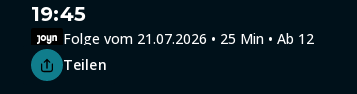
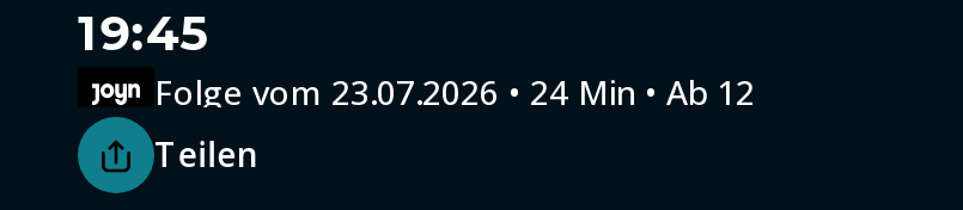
[63,28,314,47] Folge vom 21.07.2026 • 25 Min • Ab 12 -> [154,68,755,113] Folge vom 23.07.2026 • 24 Min • Ab 12

